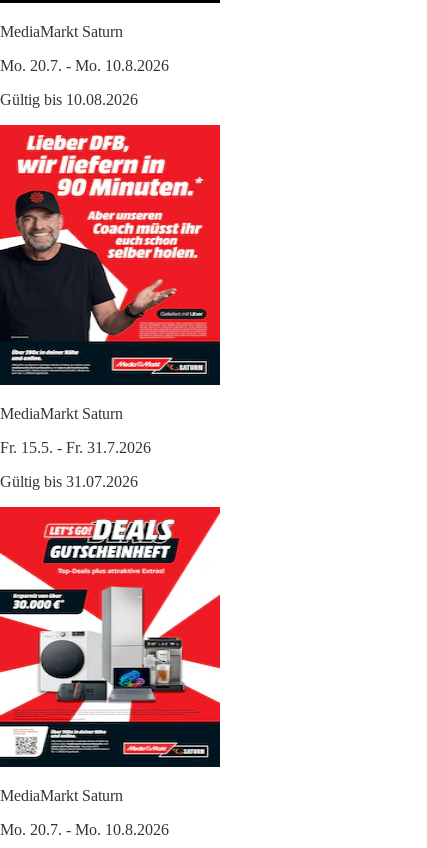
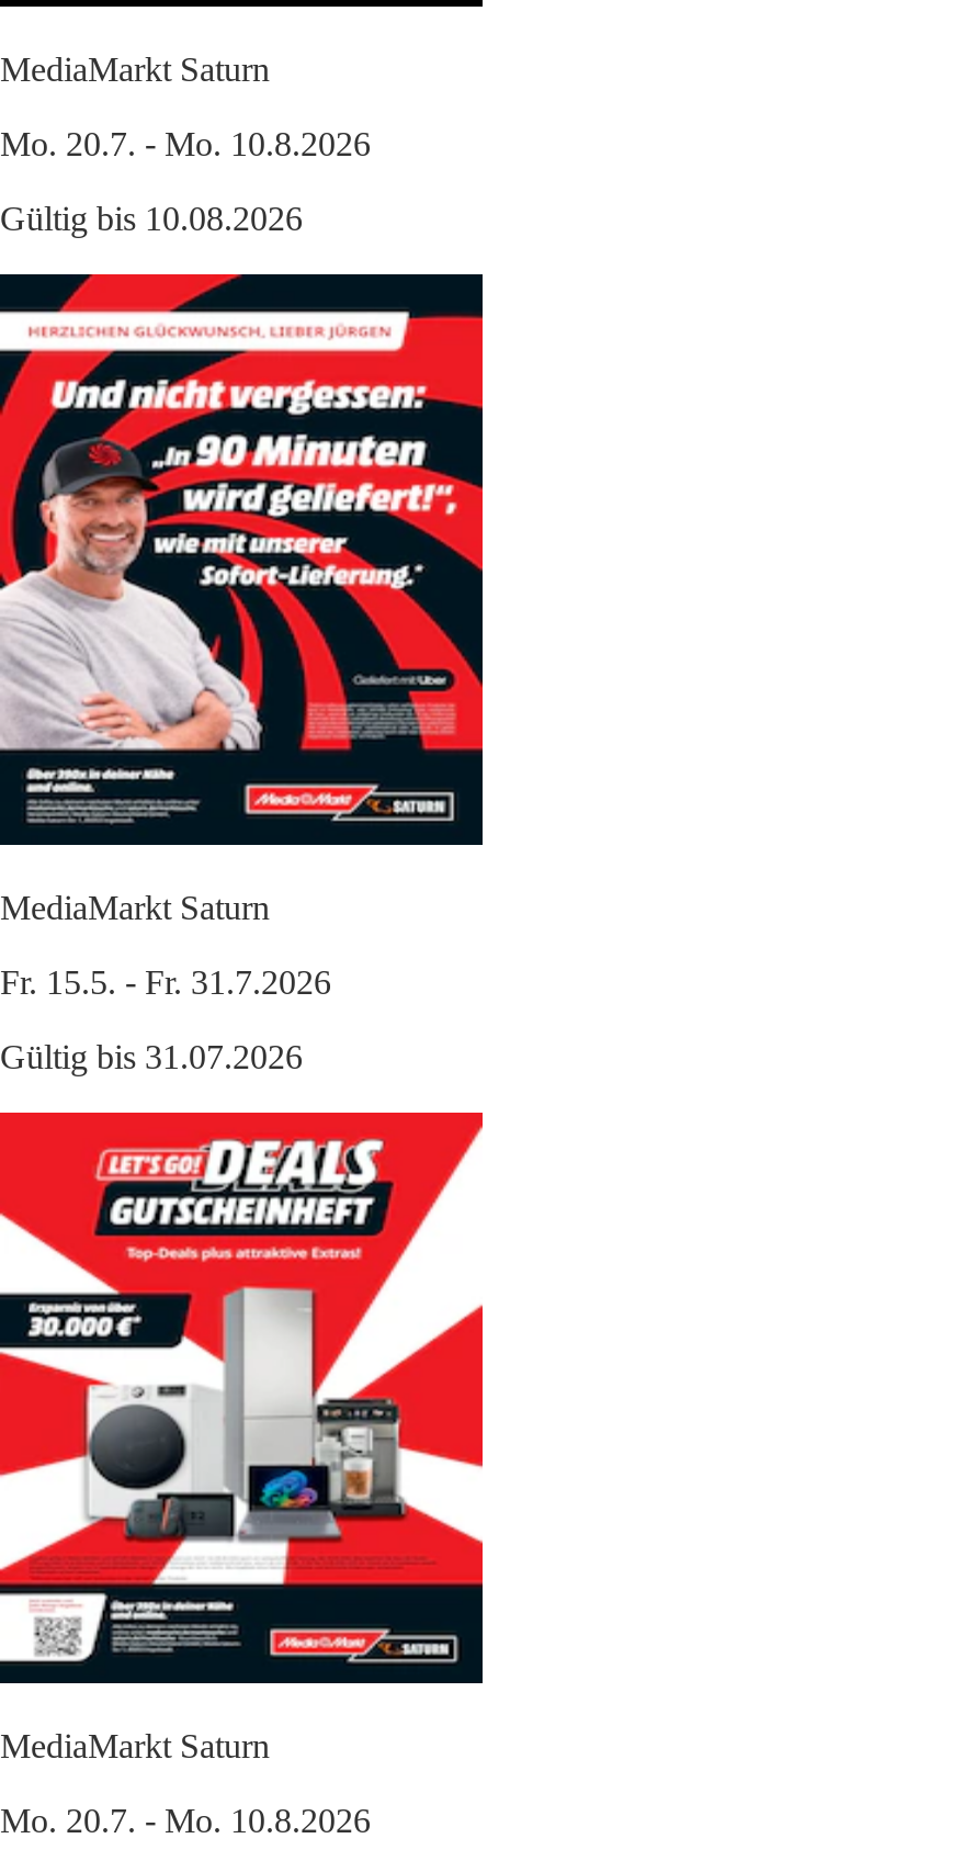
[3,124,221,343] [image] -> [7,272,485,753] [image]

